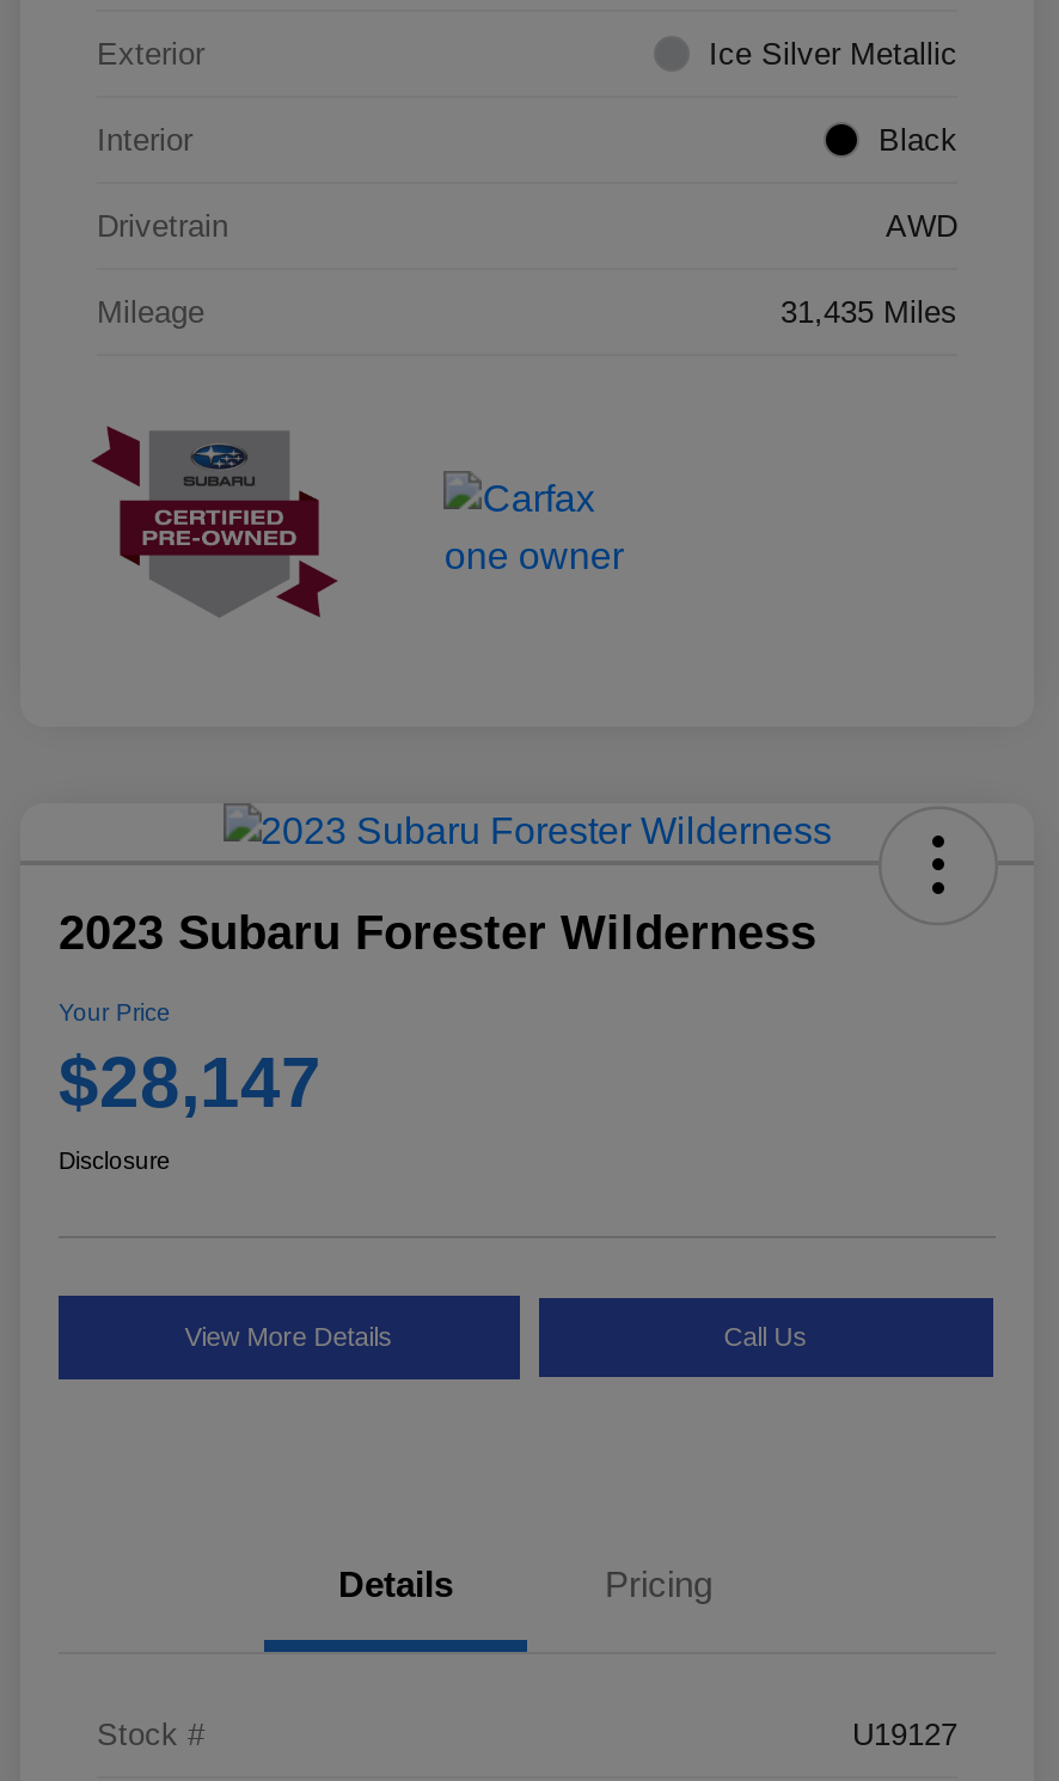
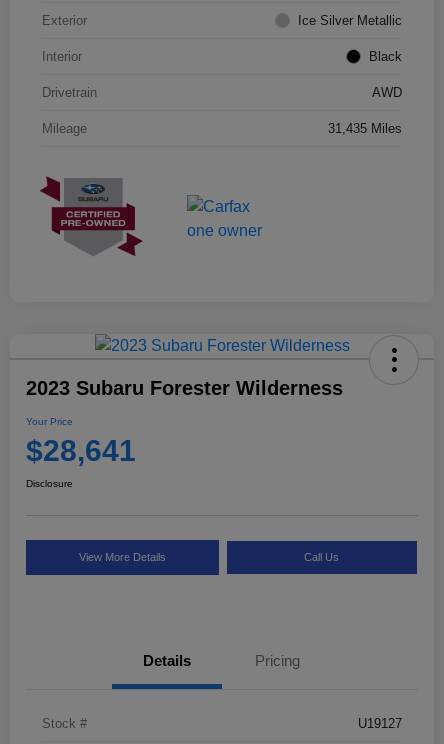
[59,1041,322,1120] $28,147 -> [26,433,136,466] $28,641

